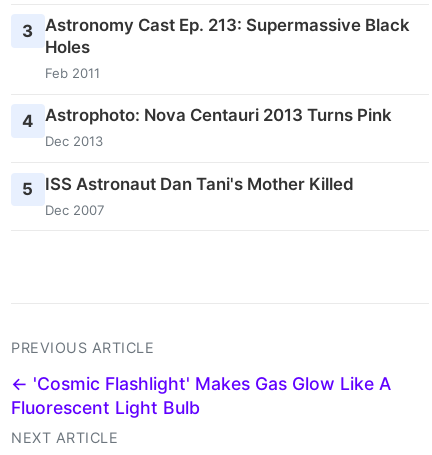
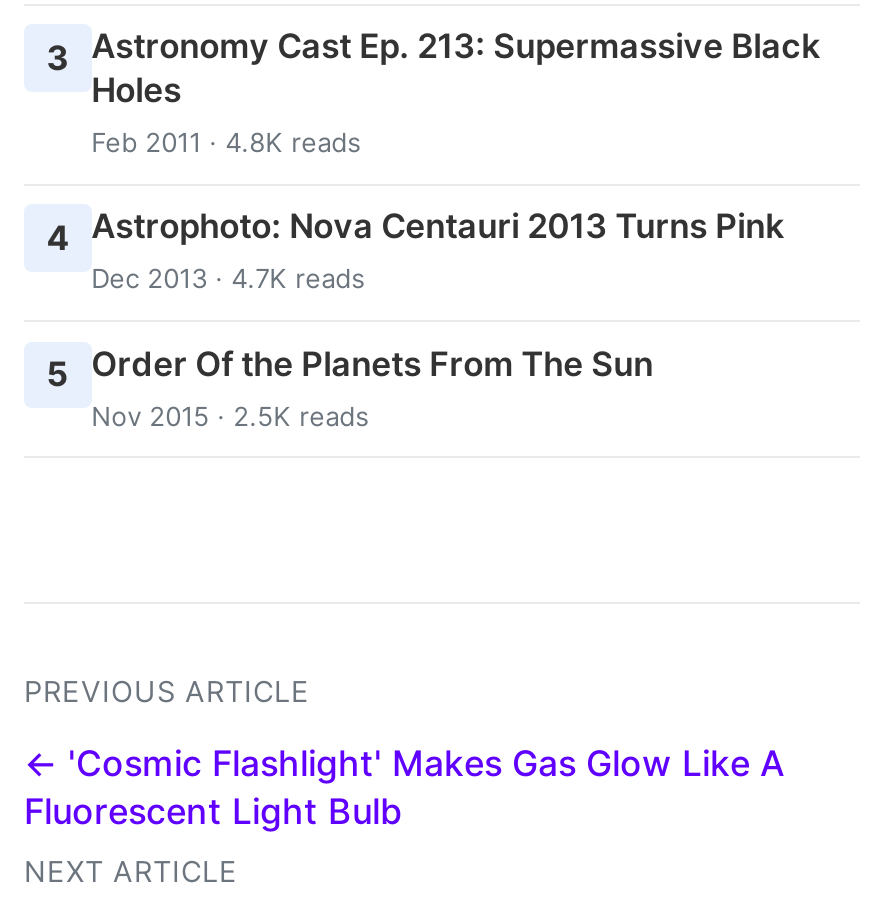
[45,65,100,81] Feb 2011 -> [91,127,361,159] Feb 2011 · 4.8K reads
[45,133,103,149] Dec 2013 -> [91,263,365,295] Dec 2013 · 4.7K reads
[22,174,354,218] 5 ISS Astronaut Dan Tani's Mother Killed | Dec 2007 -> [47,343,653,431] 5 Order Of the Planets From The Sun | Nov 2015 · 2.5K reads

